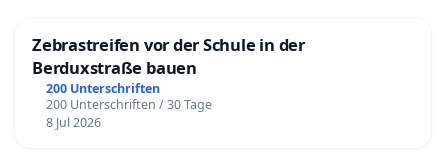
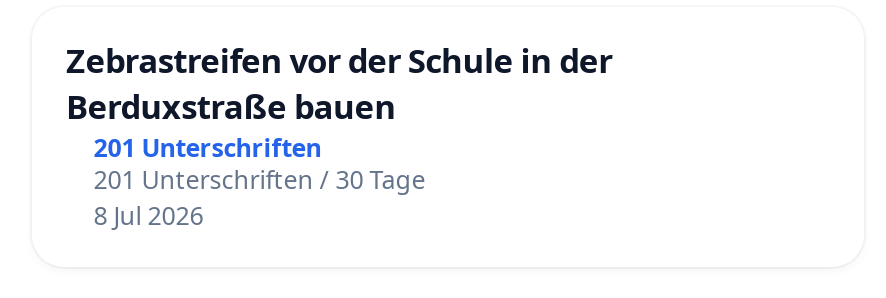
[46,80,160,97] 200 Unterschriften -> [94,131,322,165] 201 Unterschriften
[46,96,212,113] 200 Unterschriften / 30 Tage -> [94,163,426,197] 201 Unterschriften / 30 Tage

